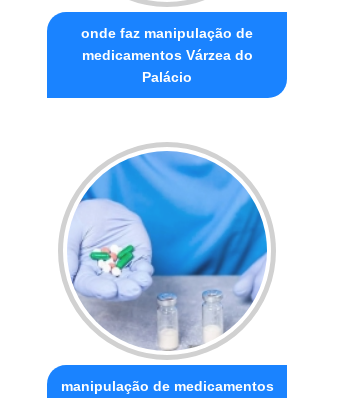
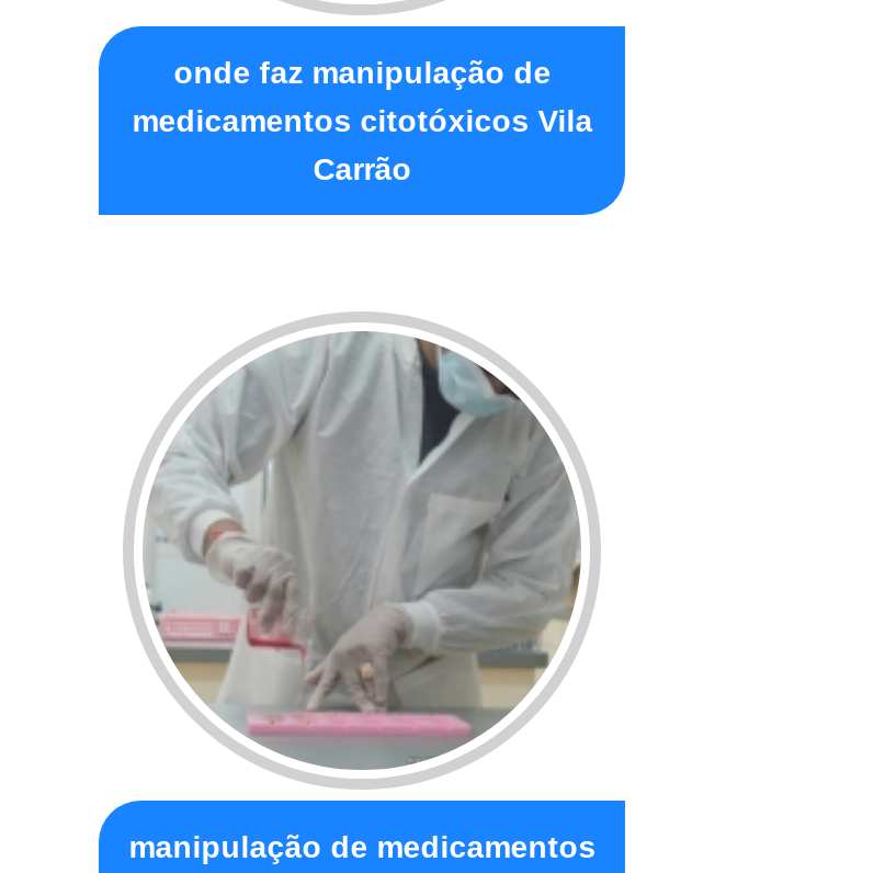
[82,46,253,84] medicamentos Várzea do | Palácio -> [132,102,593,185] medicamentos citotóxicos Vila | Carrão
[68,151,268,350] [image] -> [143,331,581,770] [image]

